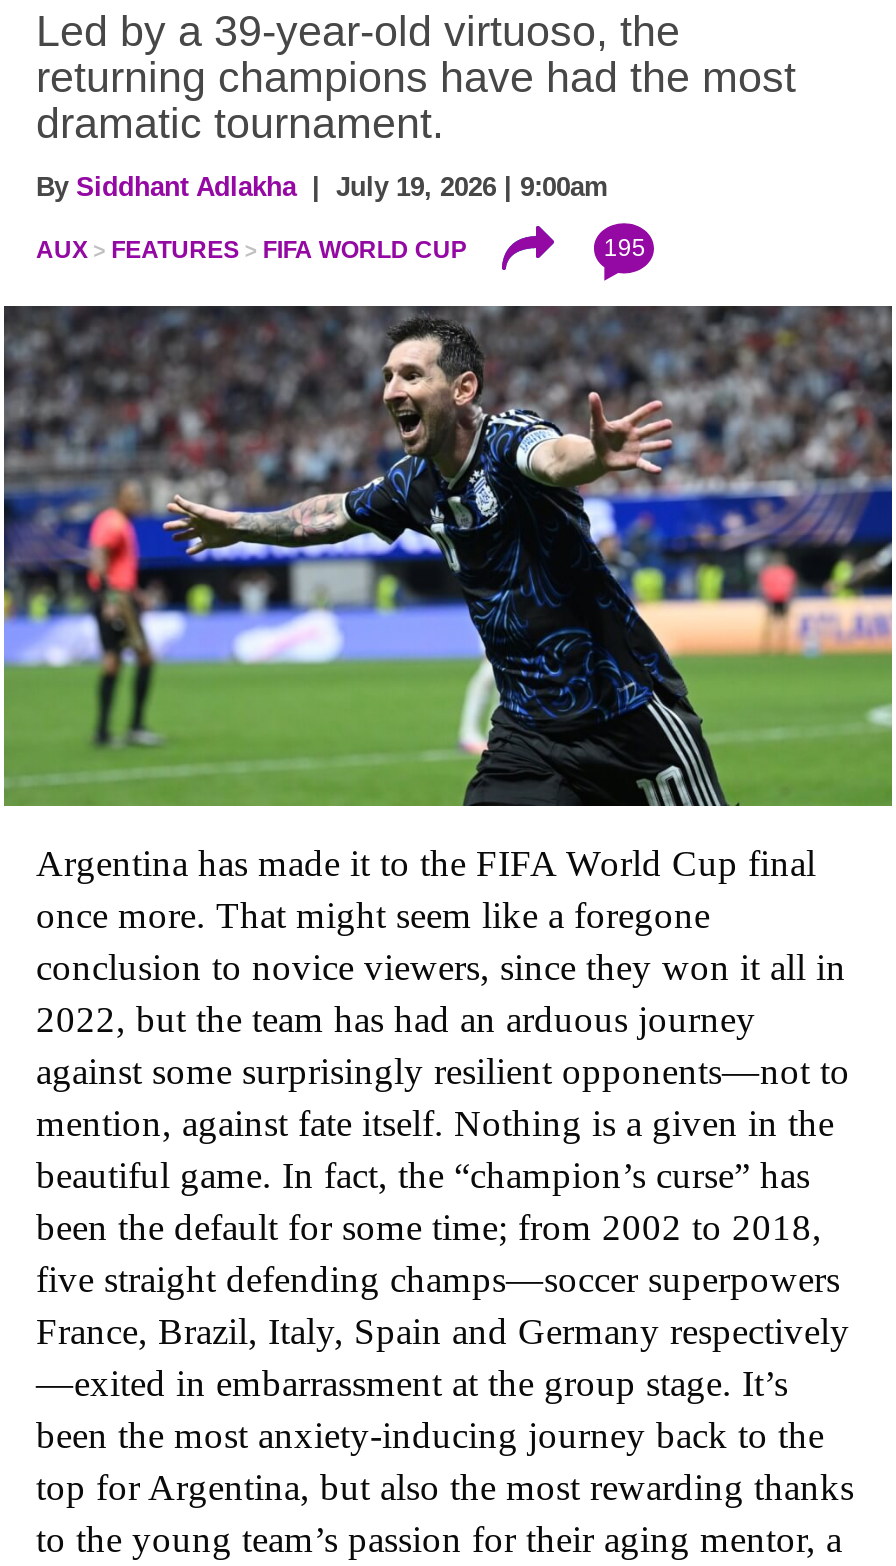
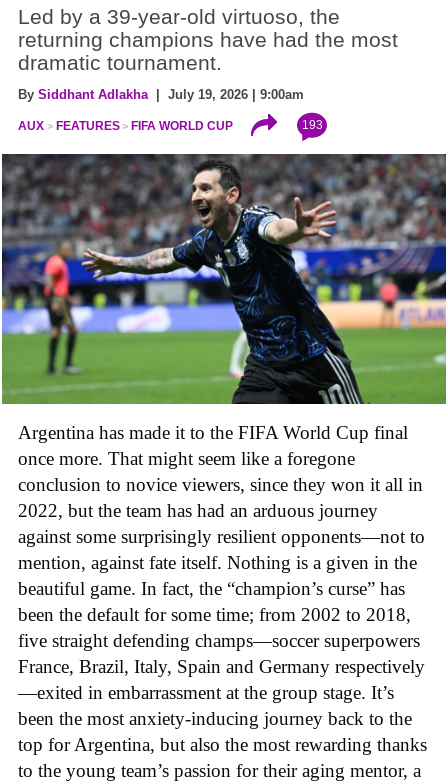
[604,235,646,263] 195 -> [302,118,323,132] 193

